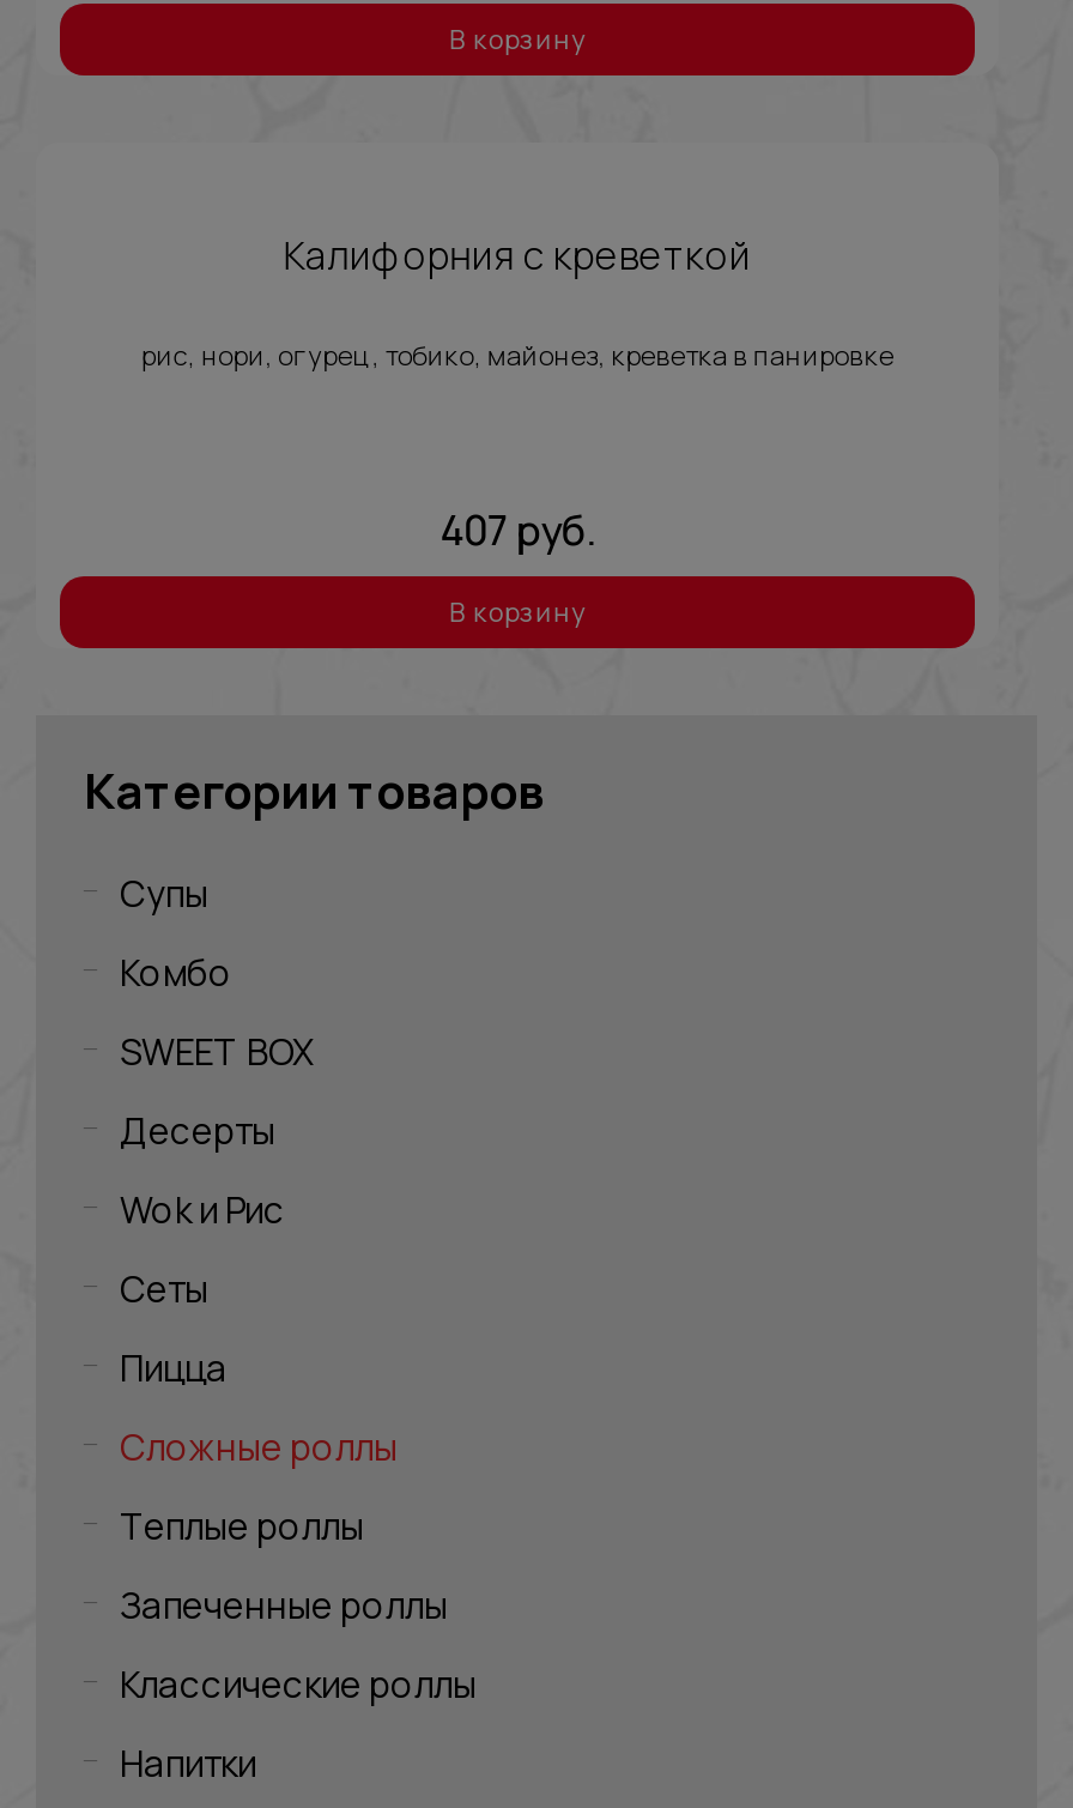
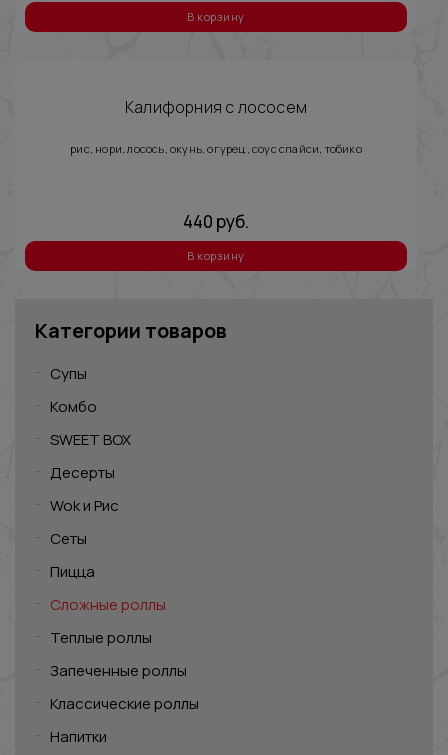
[284,228,752,281] Калифорния с креветкой -> [125,96,307,118] Калифорния с лососем
[141,336,894,372] рис, нори, огурец, тобико, майонез, креветка в панировке -> [70,141,362,156] рис, нори, лосось, окунь, огурец, соус спайси, тобико
[440,502,595,557] 407 руб. -> [183,210,249,233] 440 руб.

